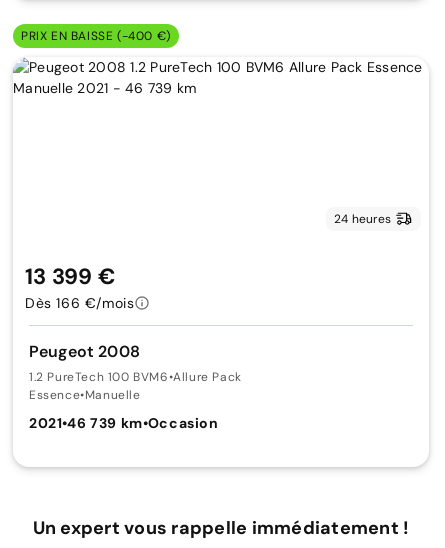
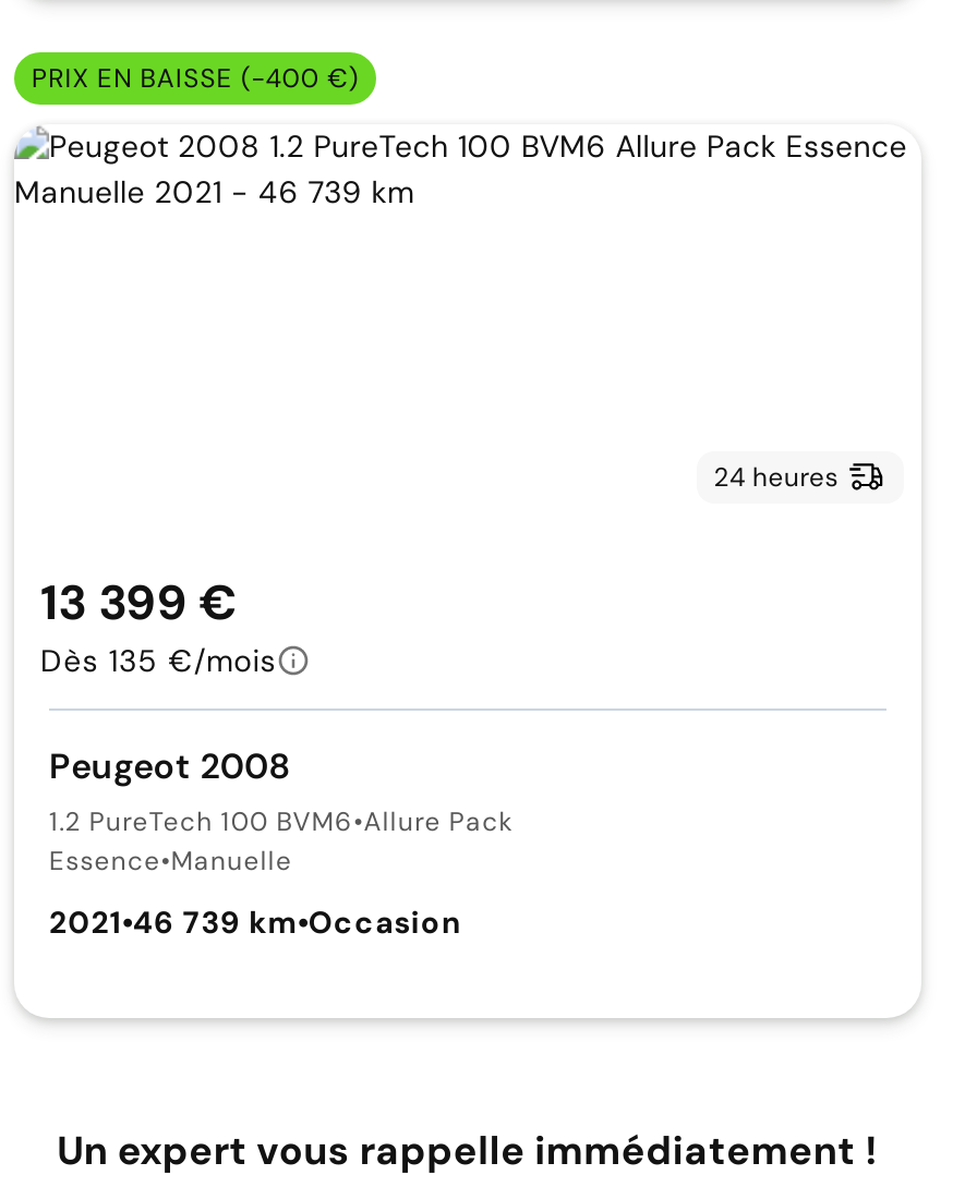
[25,294,134,312] Dès 166 €/mois -> [40,640,277,680] Dès 135 €/mois

